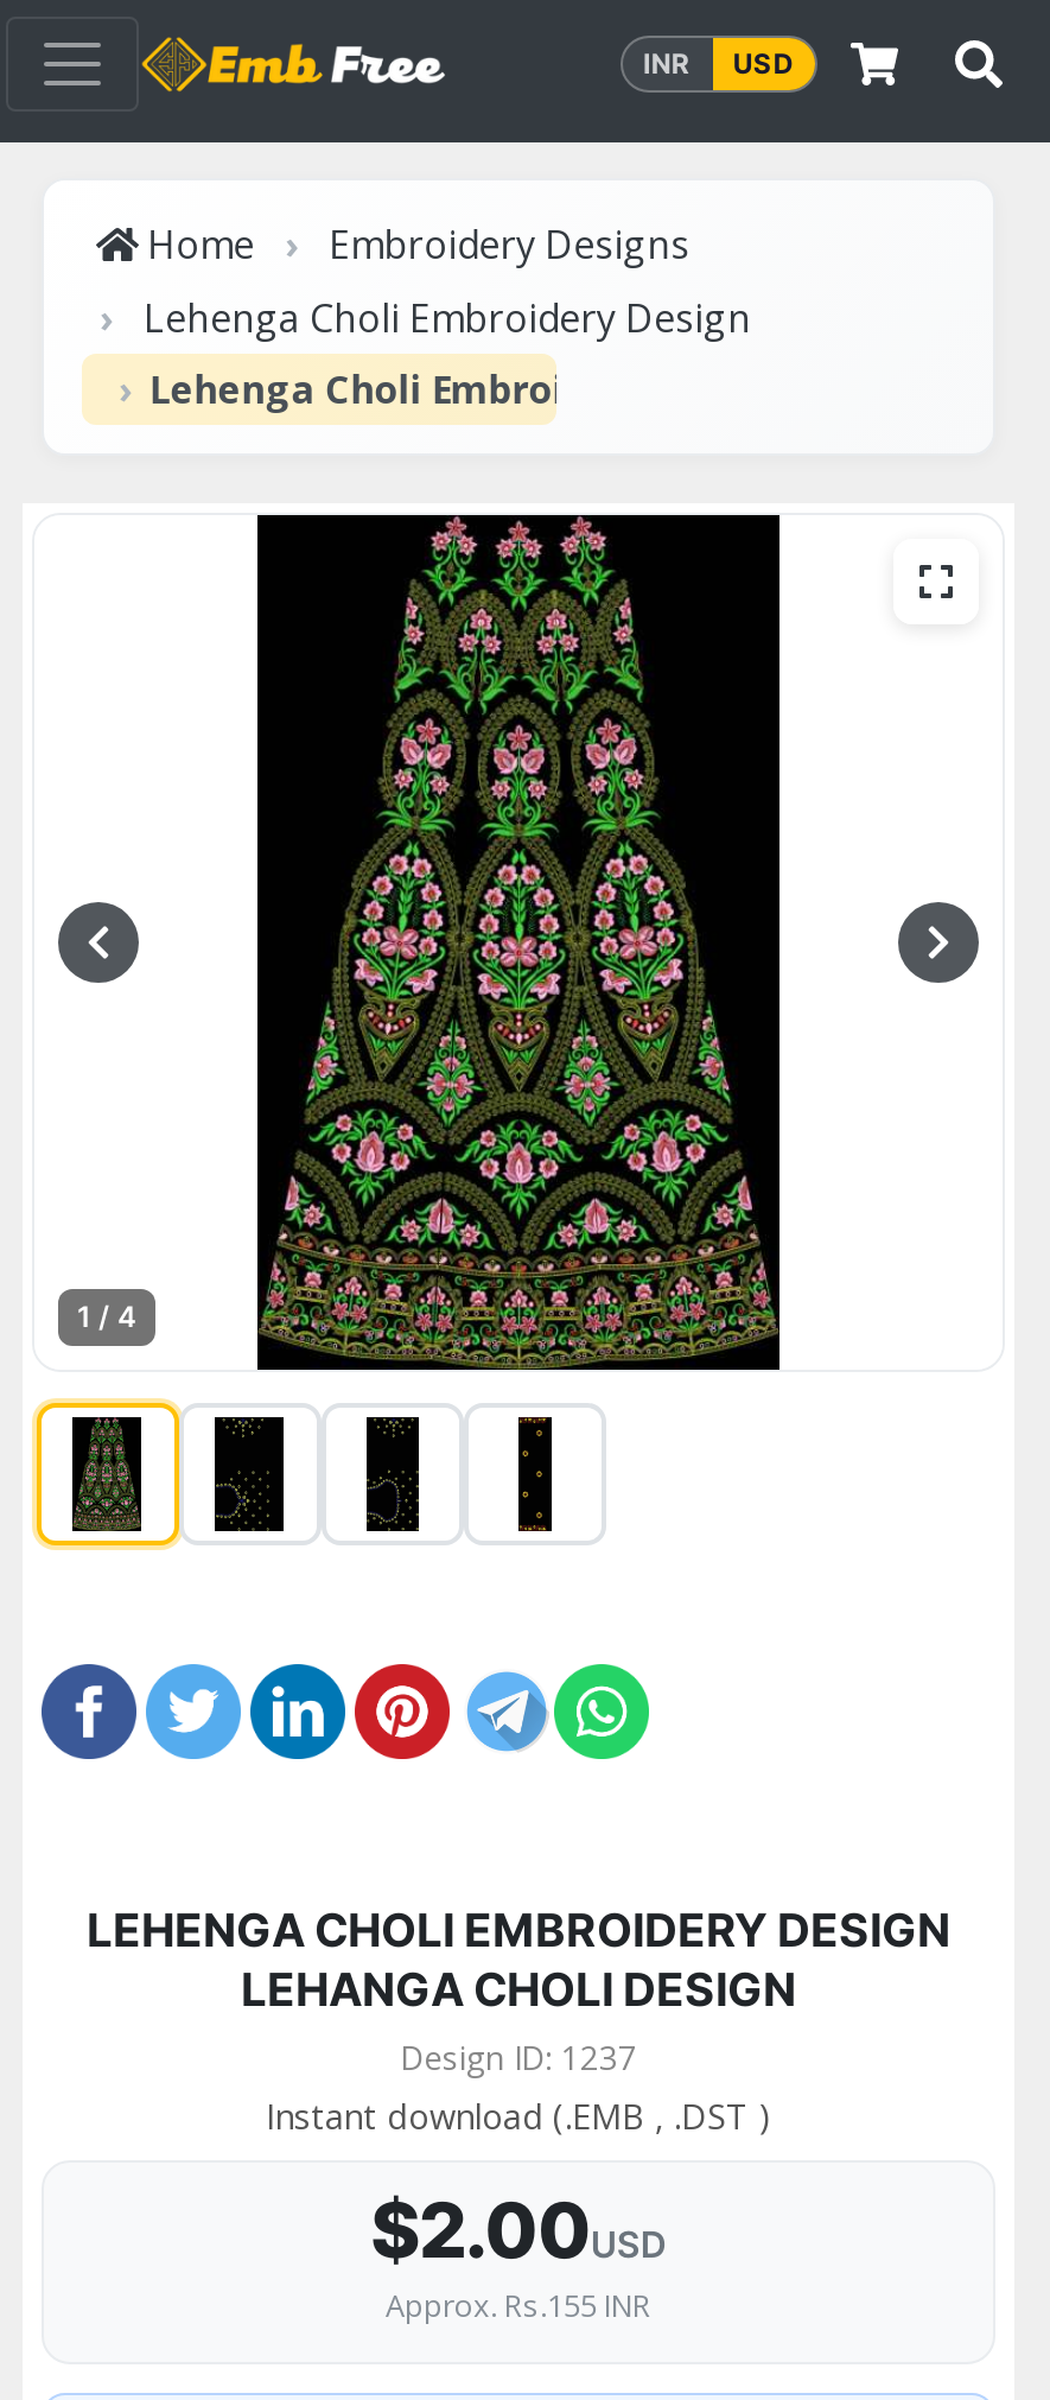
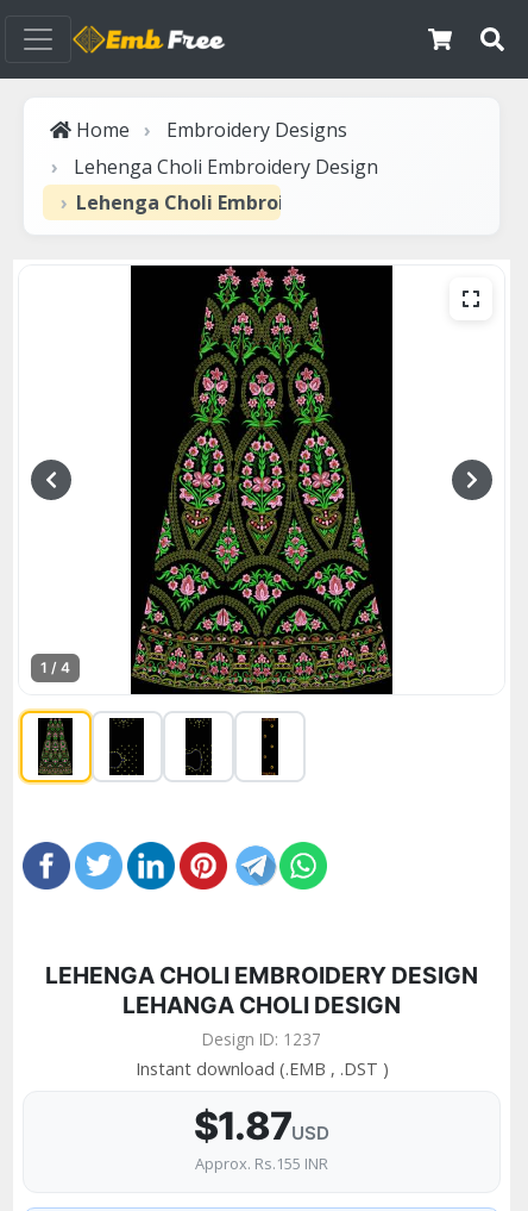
[643,46,793,80] INR | USD -> none
[370,2185,667,2278] $2.00USD -> [193,1103,330,1150] $1.87USD

